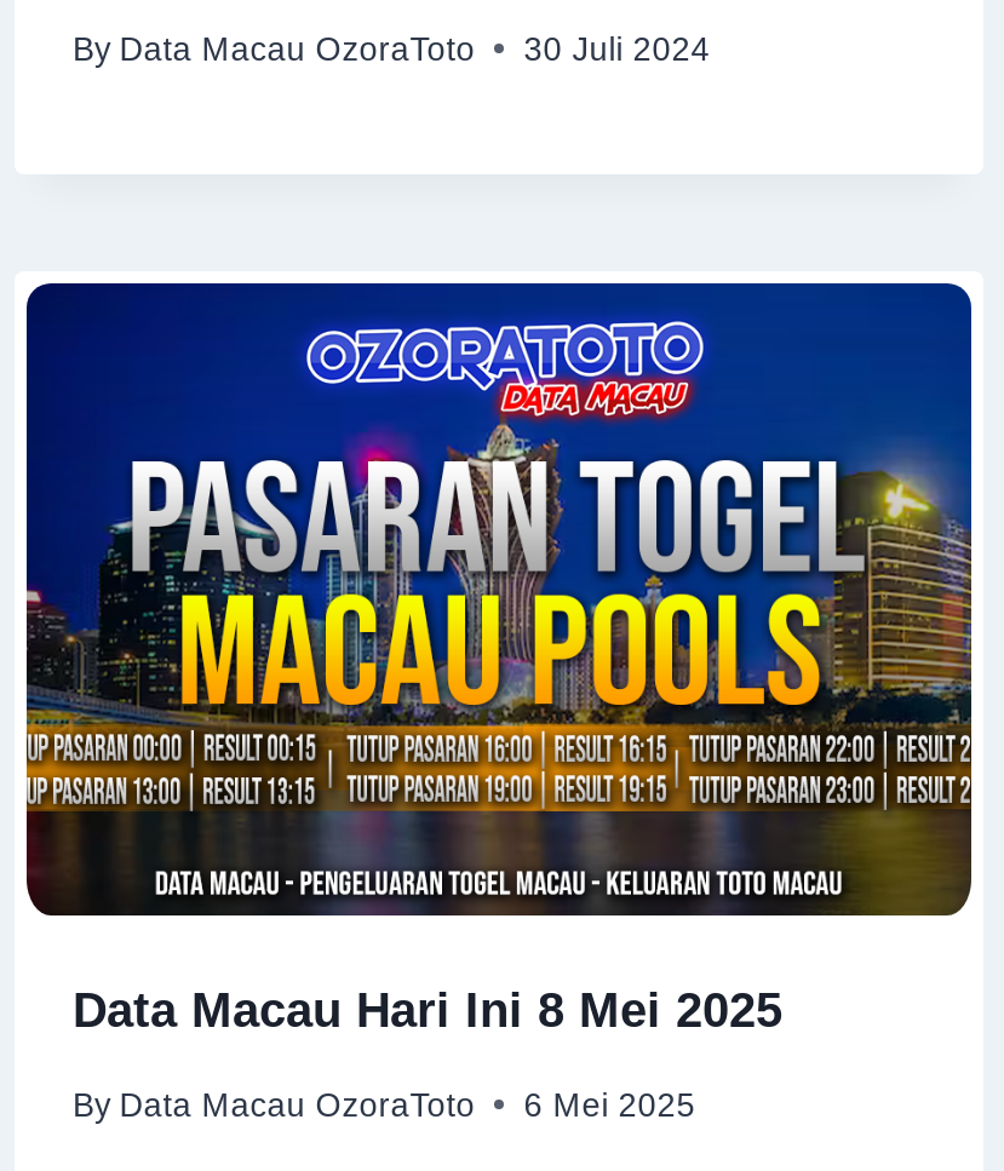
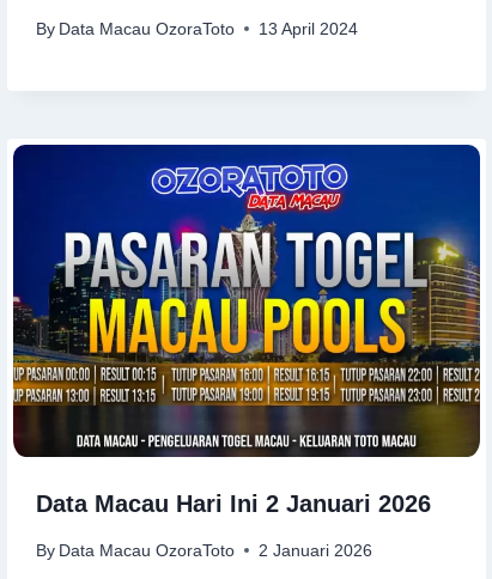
[73,31,710,67] By Data Macau OzoraToto 30 Juli 2024 -> [36,20,358,38] By Data Macau OzoraToto 13 April 2024
[73,984,782,1037] Data Macau Hari Ini 8 Mei 2025 -> [36,491,431,517] Data Macau Hari Ini 2 Januari 2026
[73,1087,696,1124] By Data Macau OzoraToto 6 Mei 2025 -> [36,542,373,560] By Data Macau OzoraToto 2 Januari 2026

